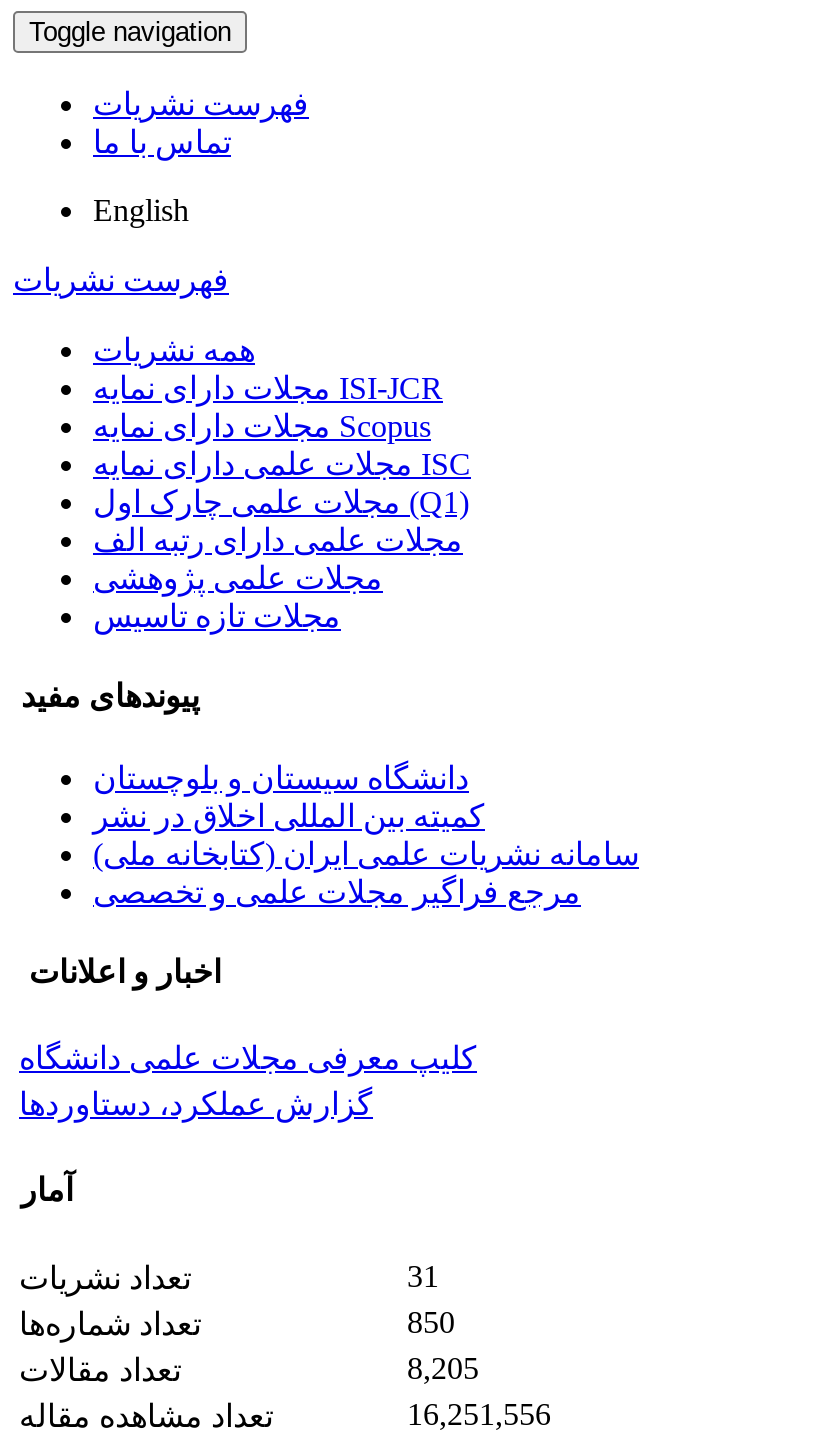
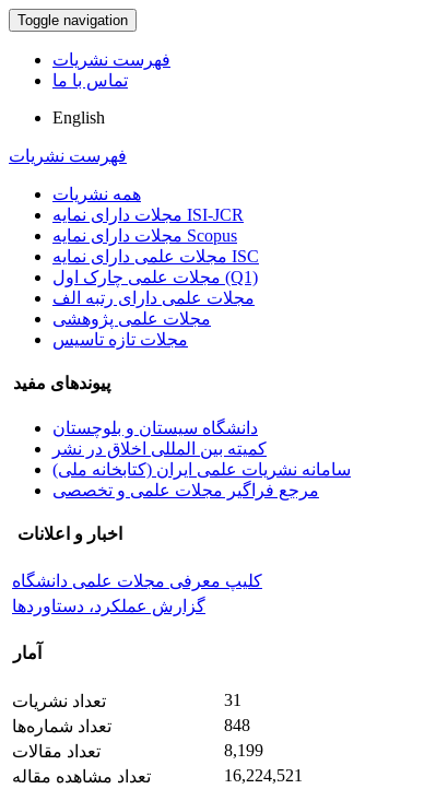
[407,1304,455,1338] 850 -> [224,715,250,734] 848
[407,1350,479,1384] 8,205 -> [224,740,263,759] 8,199
[407,1396,551,1430] 16,251,556 -> [224,766,303,784] 16,224,521

